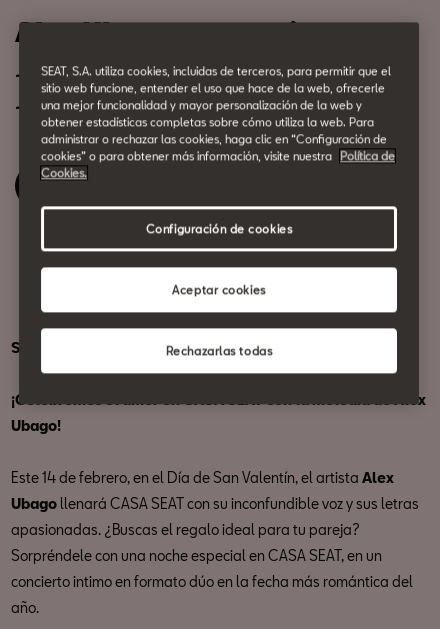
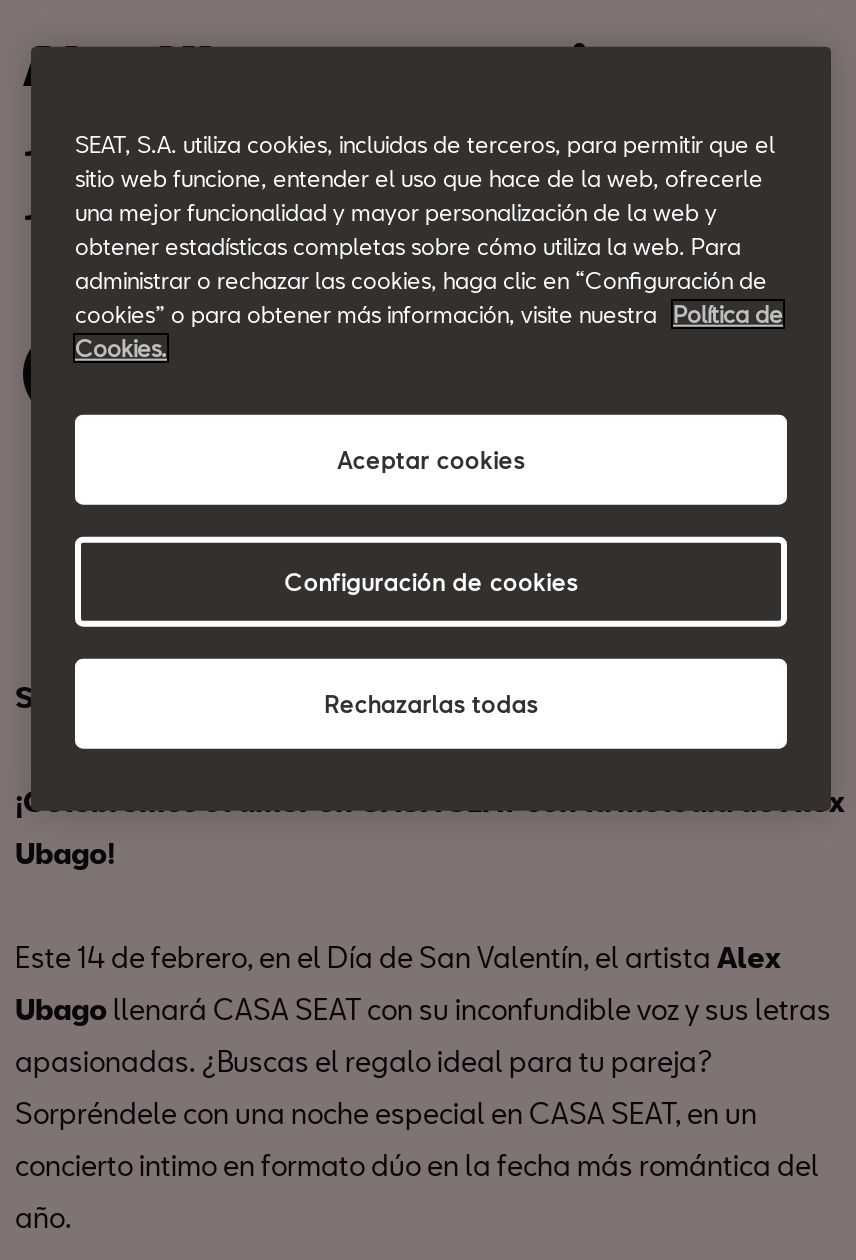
moved [146,222,292,235] -> [284,569,578,595]: Configuración de cookies
moved [172,283,266,296] -> [337,447,525,473]: Aceptar cookies

